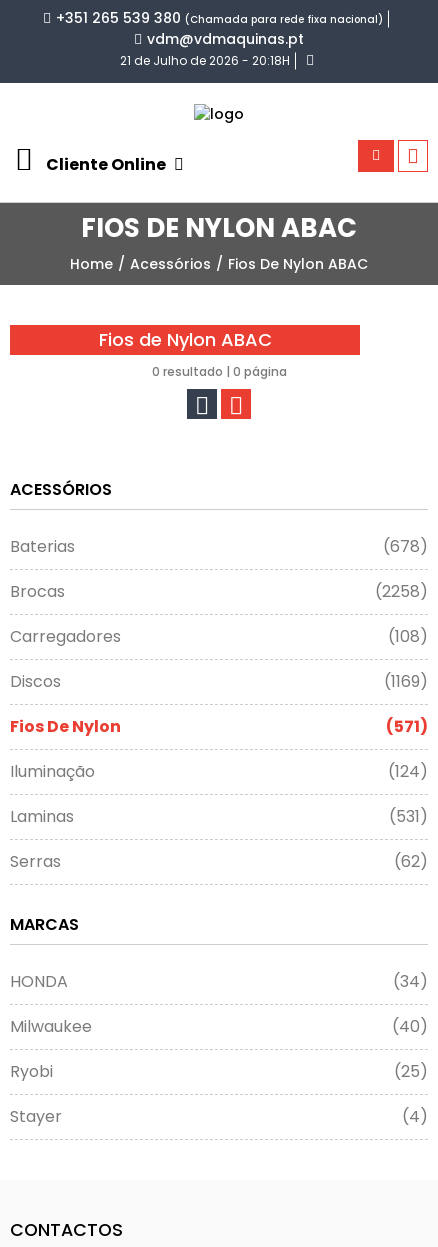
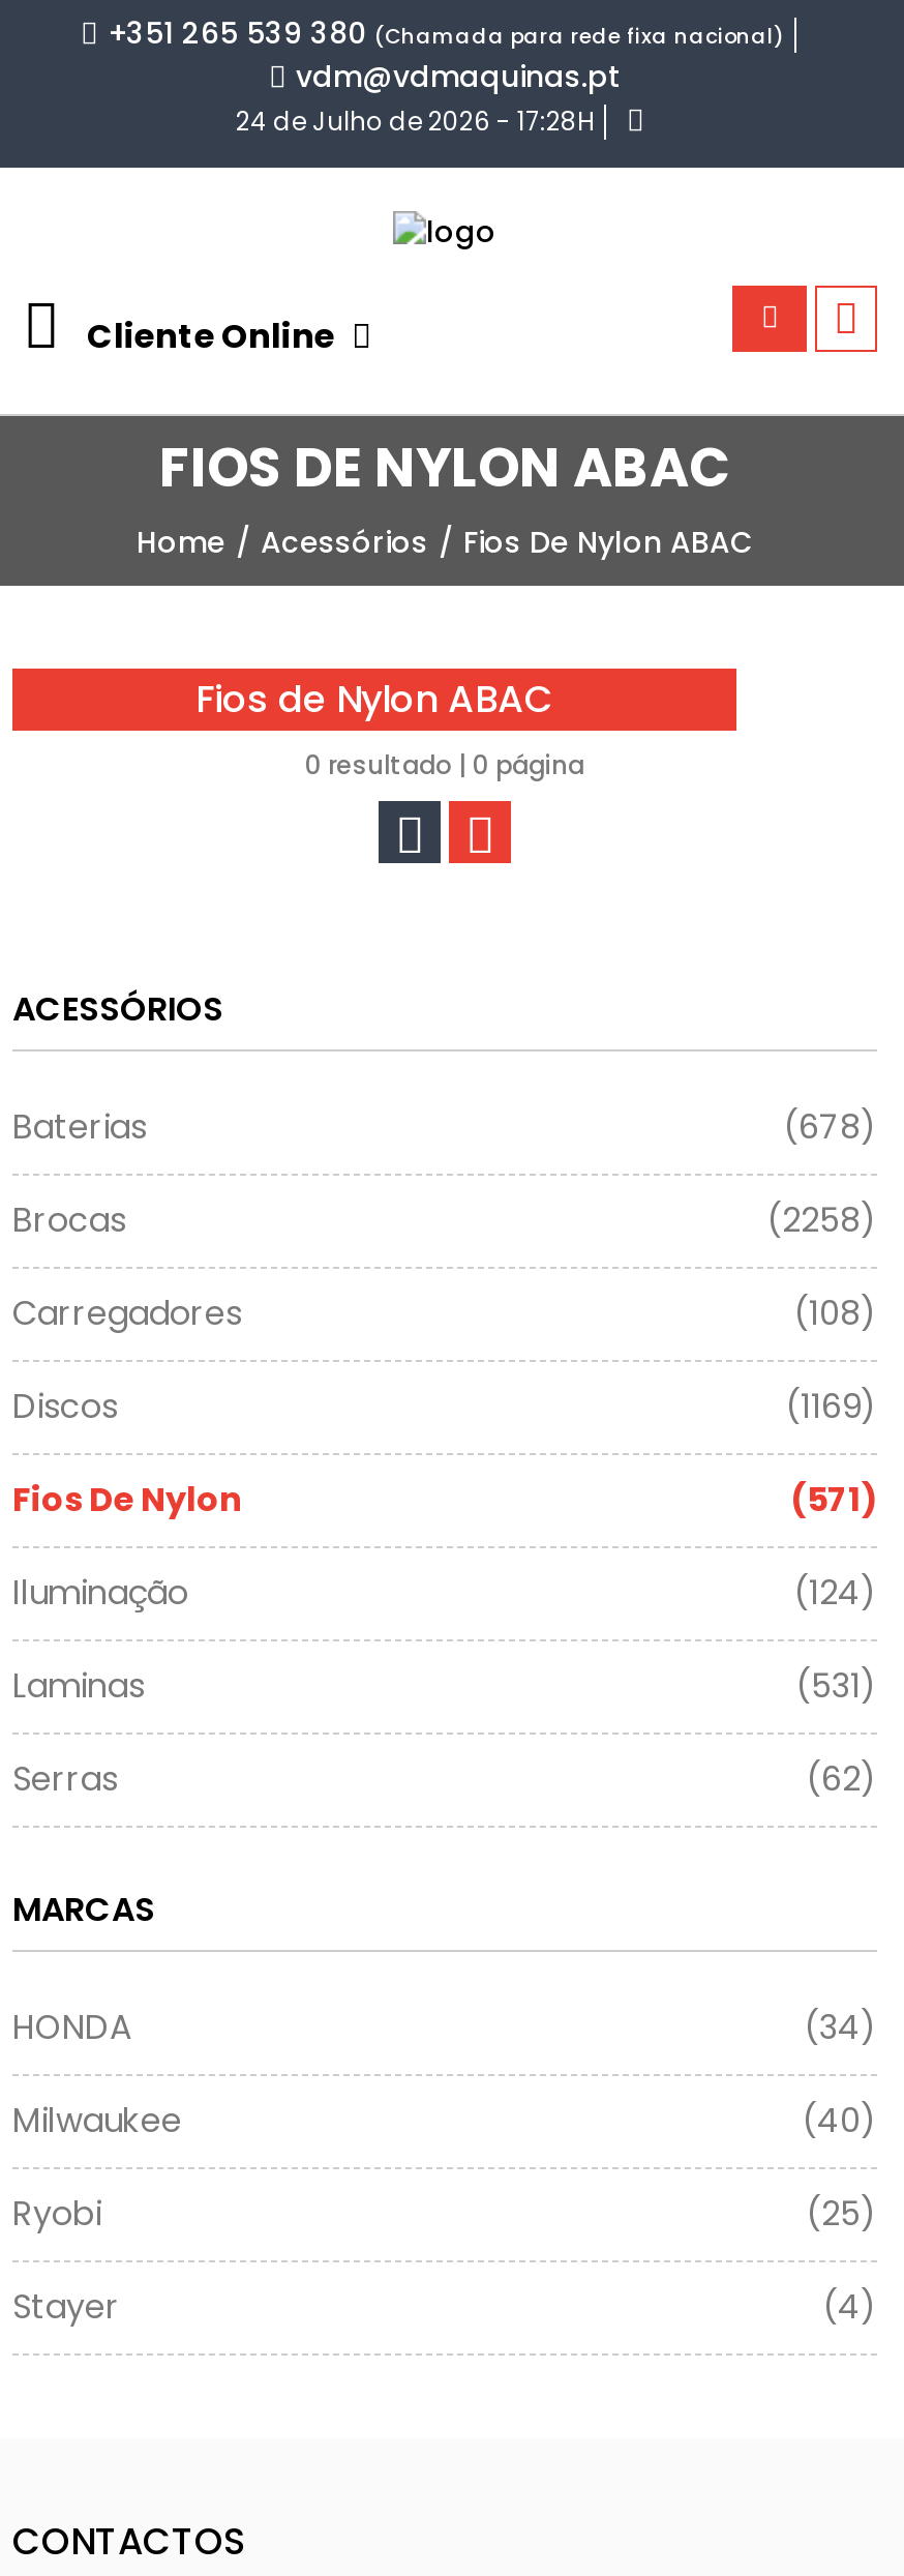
[119,52,289,69] 21 de Julho de 2026 - 20:18H -> [236,103,594,139] 24 de Julho de 2026 - 17:28H

